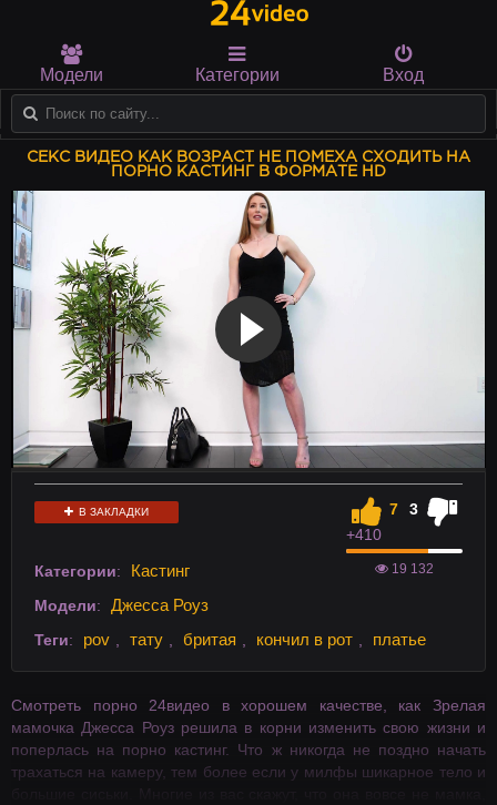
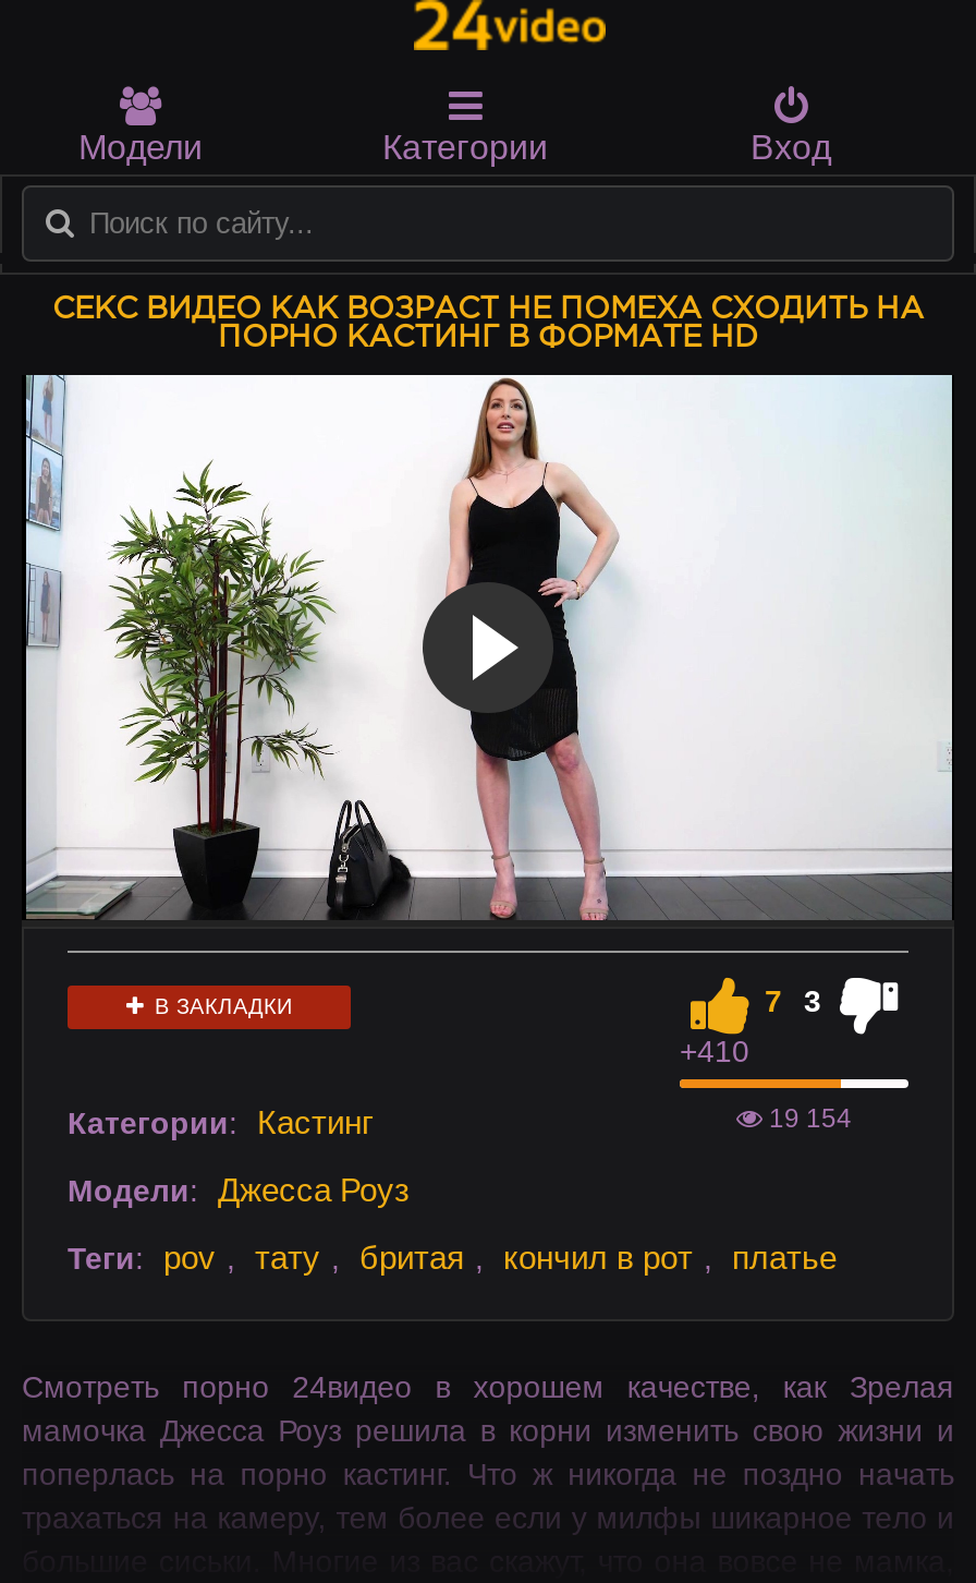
[388,561,434,576] 19 132 -> [762,1102,852,1133] 19 154

